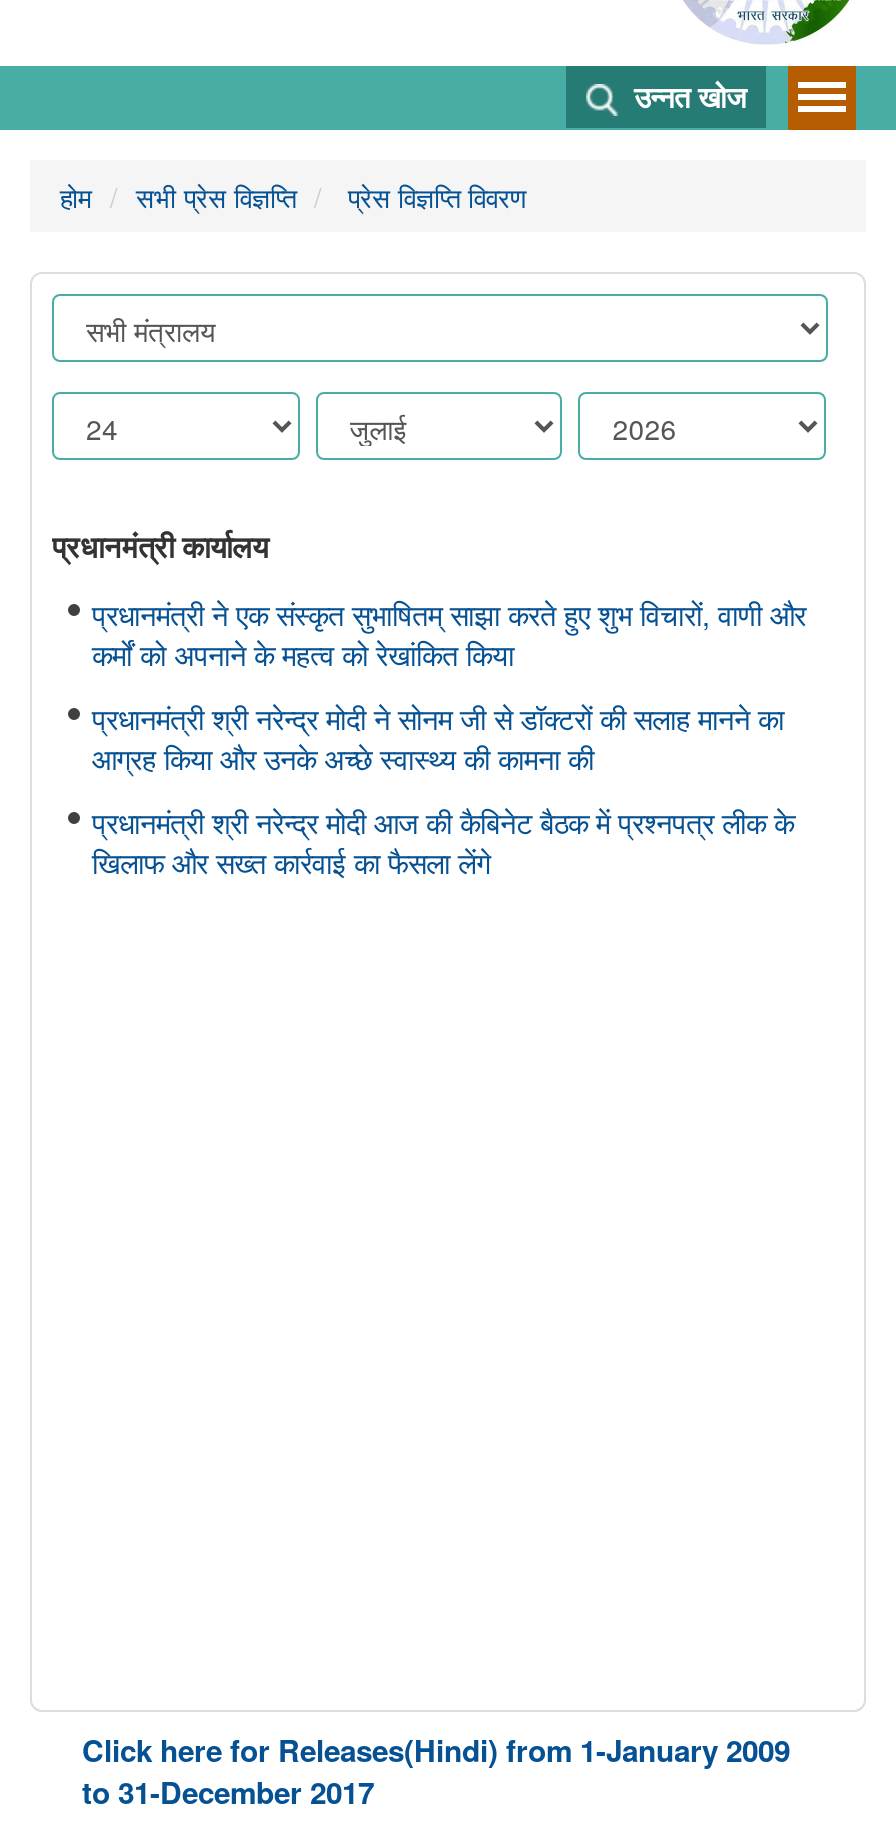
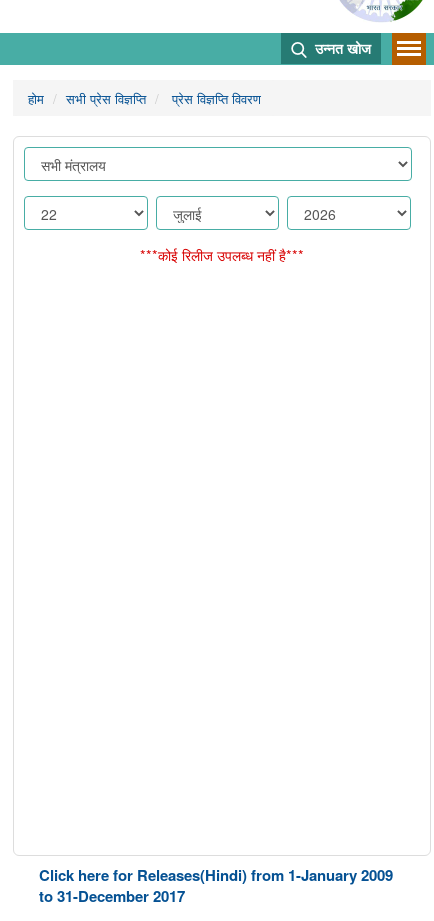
[52,524,806,882] प्रधानमंत्री कार्यालय | प्रधानमंत्री ने एक संस्कृत सुभाषितम् साझा करते हुए शुभ विचारों, वाणी और | कर्मों को अपनाने के महत्व को रेखांकित किया | प्रधानमंत्री श्री नरेन्द्र मोदी ने सोनम जी से डॉक्टरों की सलाह मानने का | आग्रह किया और उनके अच्छे स्वास्थ्य की कामना की | प्रधानमंत्री श्री नरेन्द्र मोदी आज की कैबिनेट बैठक में प्रश्नपत्र लीक के | खिलाफ और सख्त कार्रवाई का फैसला लेंगे -> [140,244,304,265] ***कोई रिलीज उपलब्ध नहीं है***

